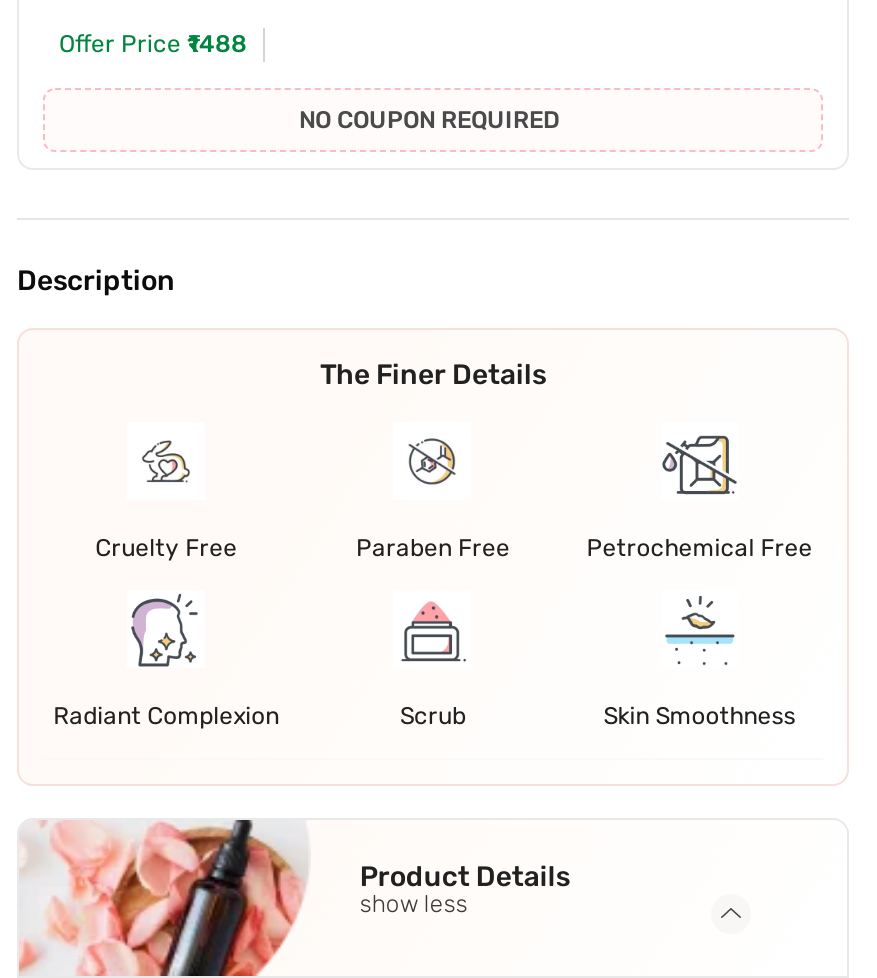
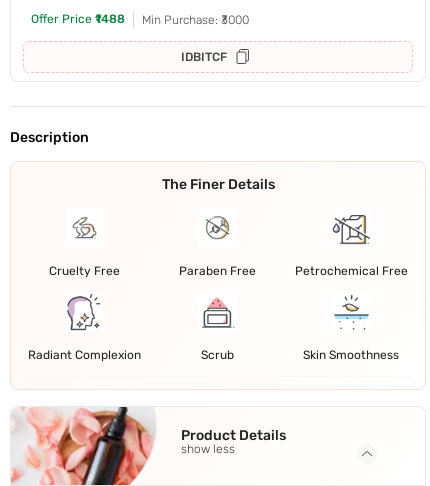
[299,107,559,135] NO COUPON REQUIRED -> [142,13,249,64] Min Purchase: ₹3000 | IDBITCF

